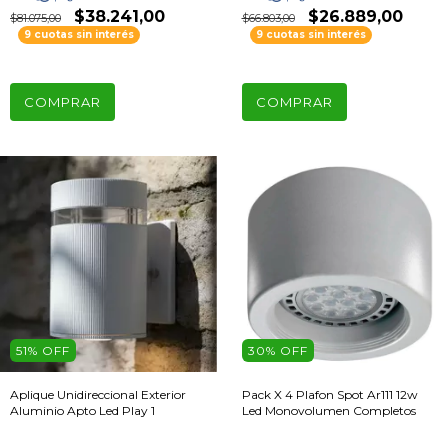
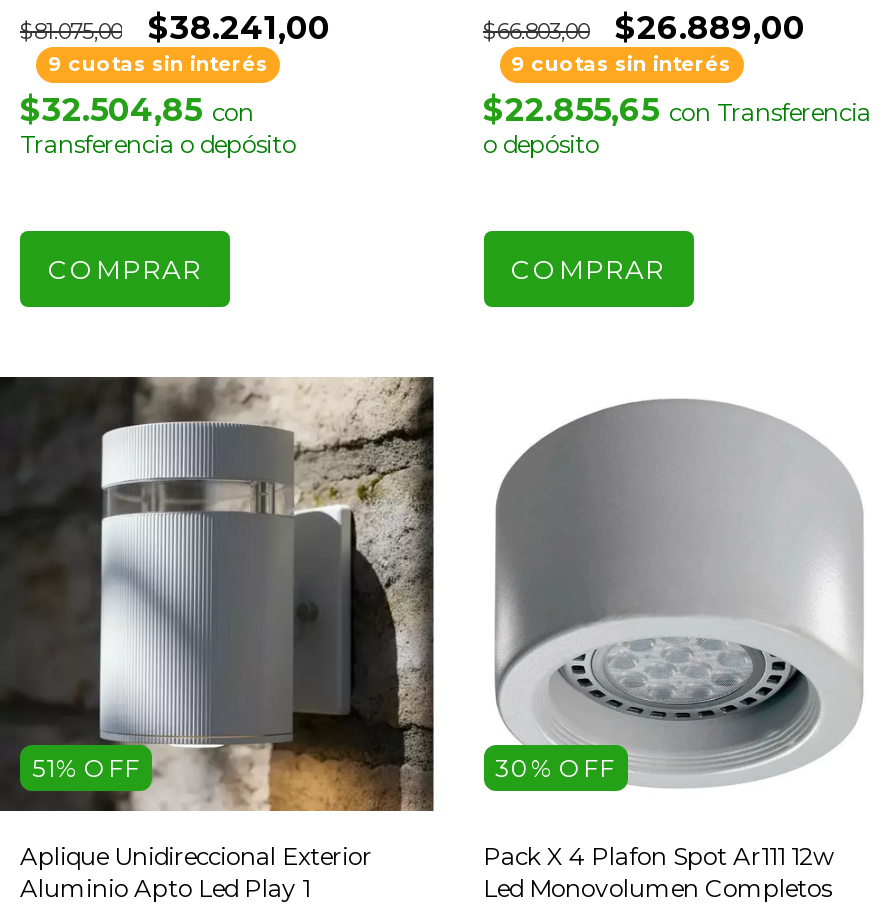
none -> [20,91,296,159] $32.504,85 con | Transferencia o depósito
none -> [483,91,871,159] $22.855,65 con Transferencia | o depósito

